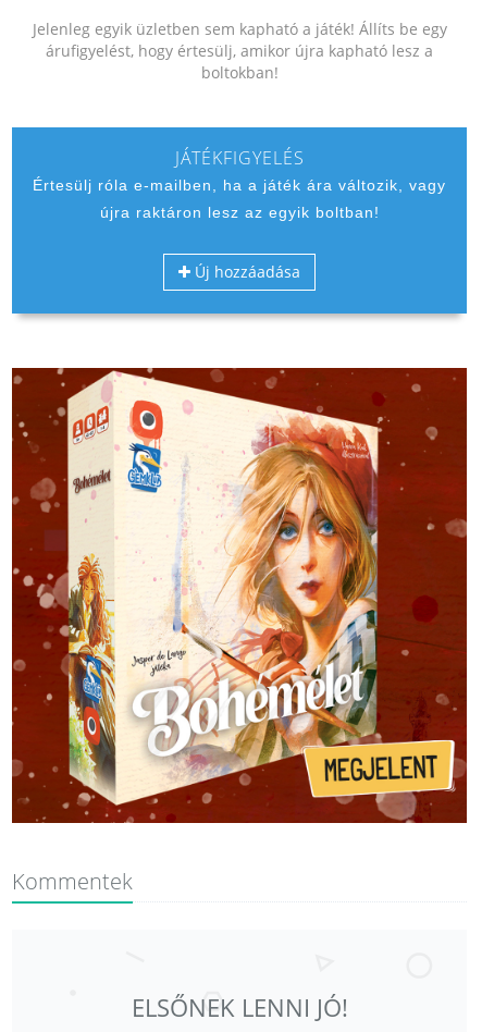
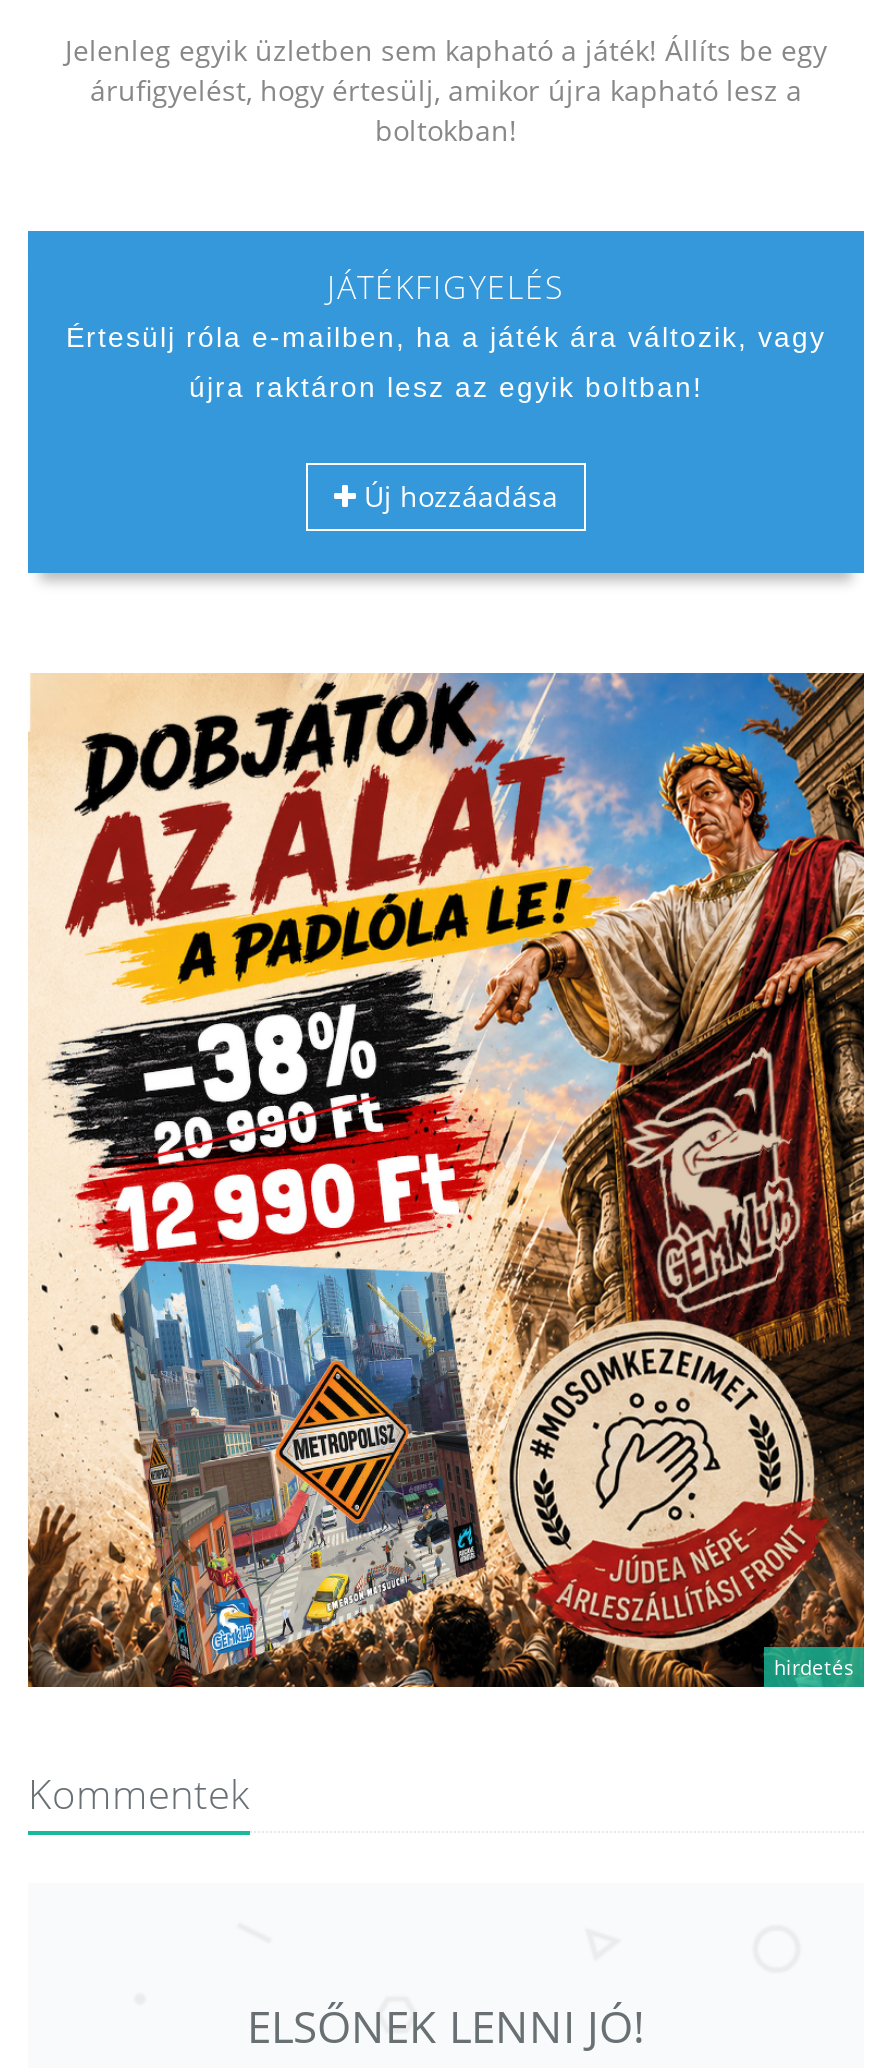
none -> [774,1652,854,1680] hirdetés
[11,367,468,824] [image] -> [26,671,866,1689] [image]

